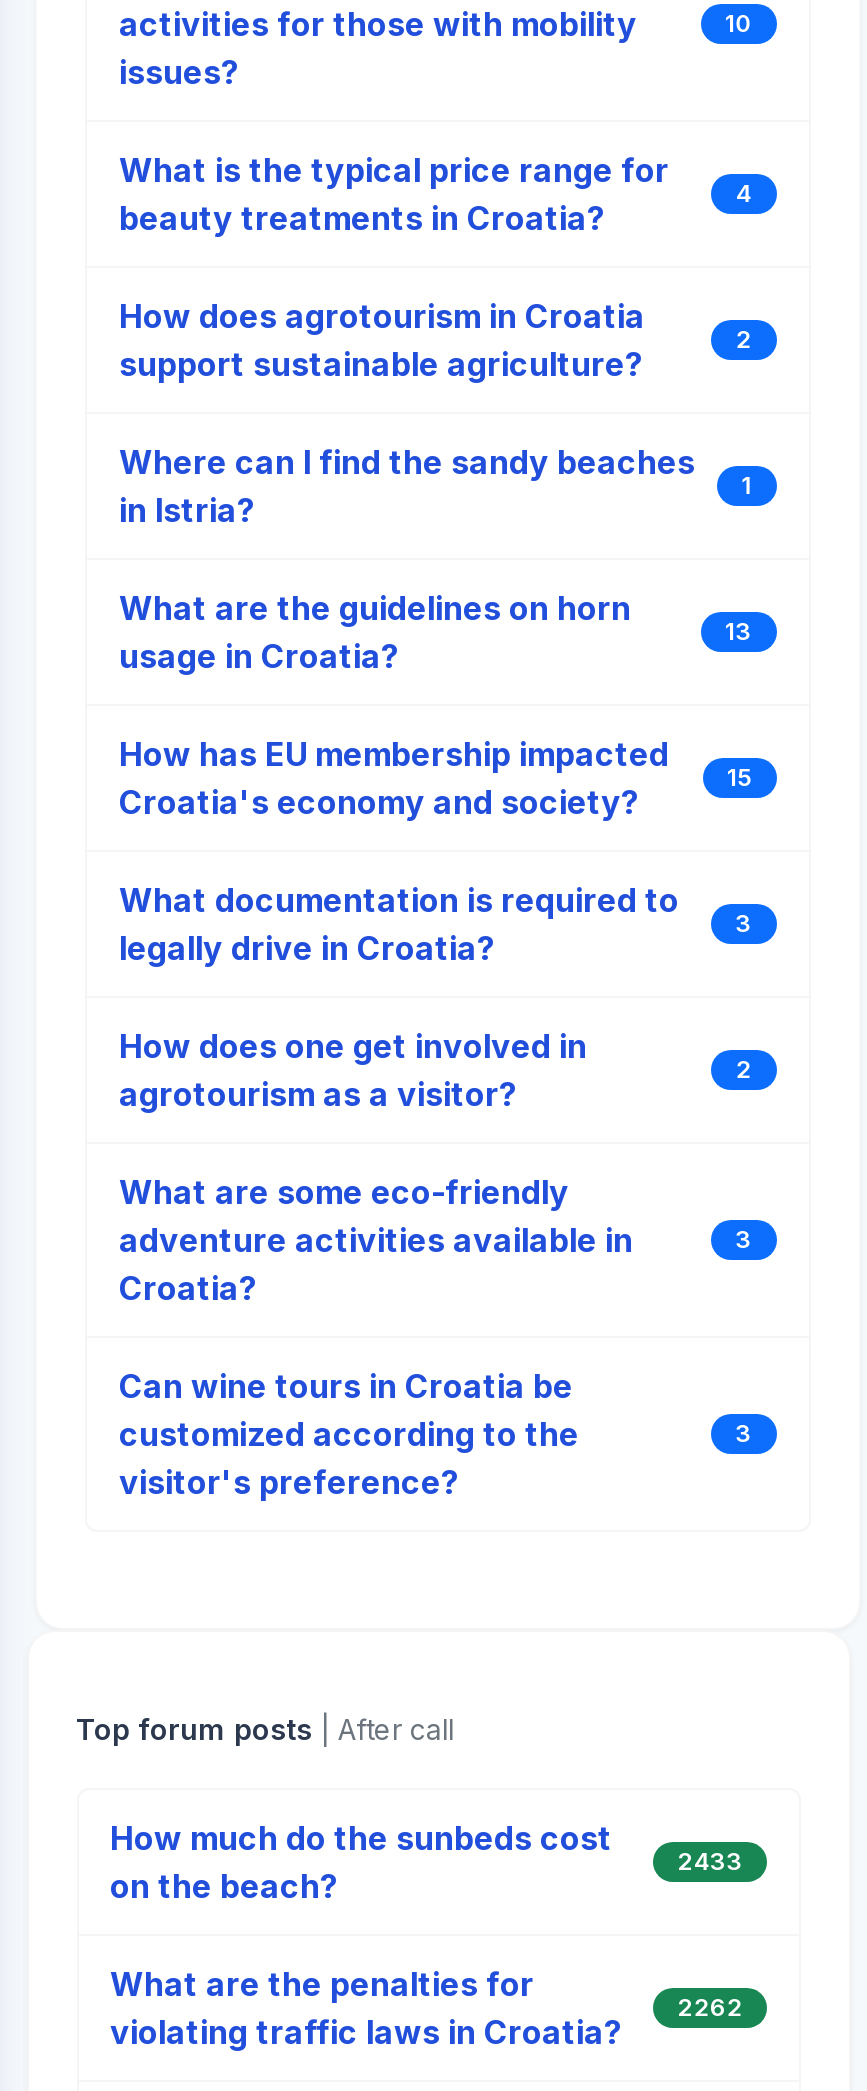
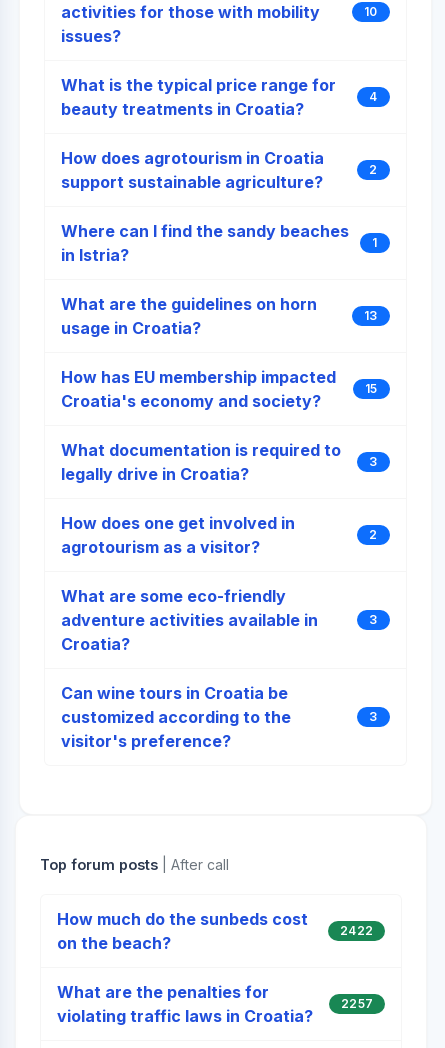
[677,1846,743,1876] 2433 -> [340,923,373,938] 2422
[677,1992,743,2022] 2262 -> [341,996,373,1011] 2257

